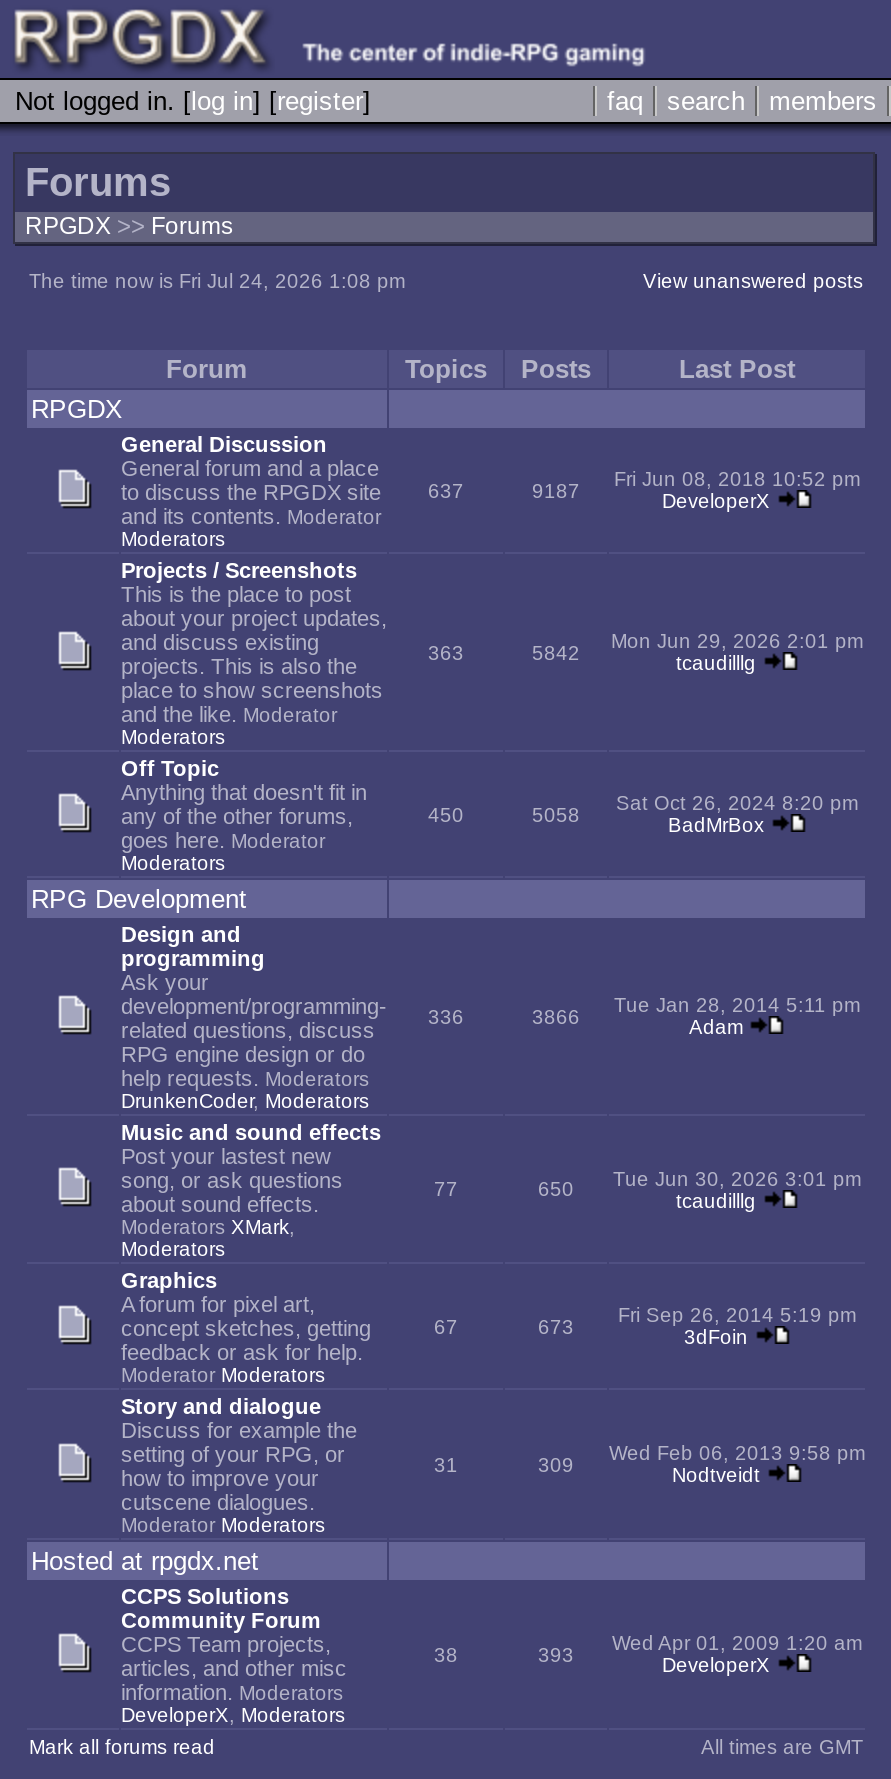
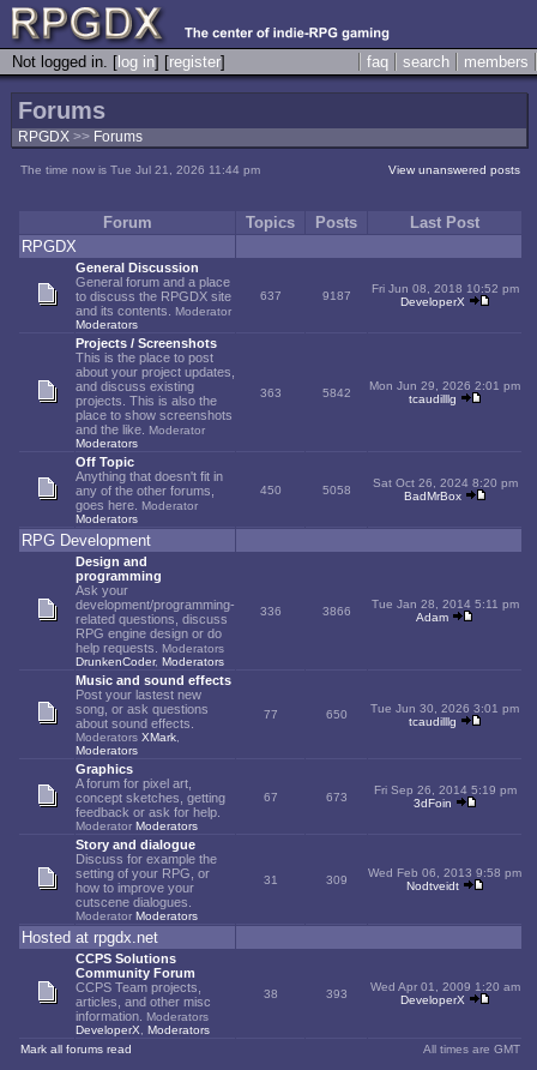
[29,270,405,292] The time now is Fri Jul 24, 2026 1:08 pm -> [20,163,260,176] The time now is Tue Jul 21, 2026 11:44 pm

